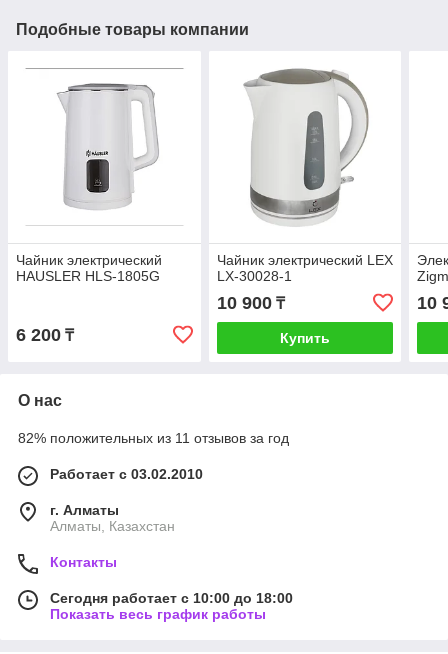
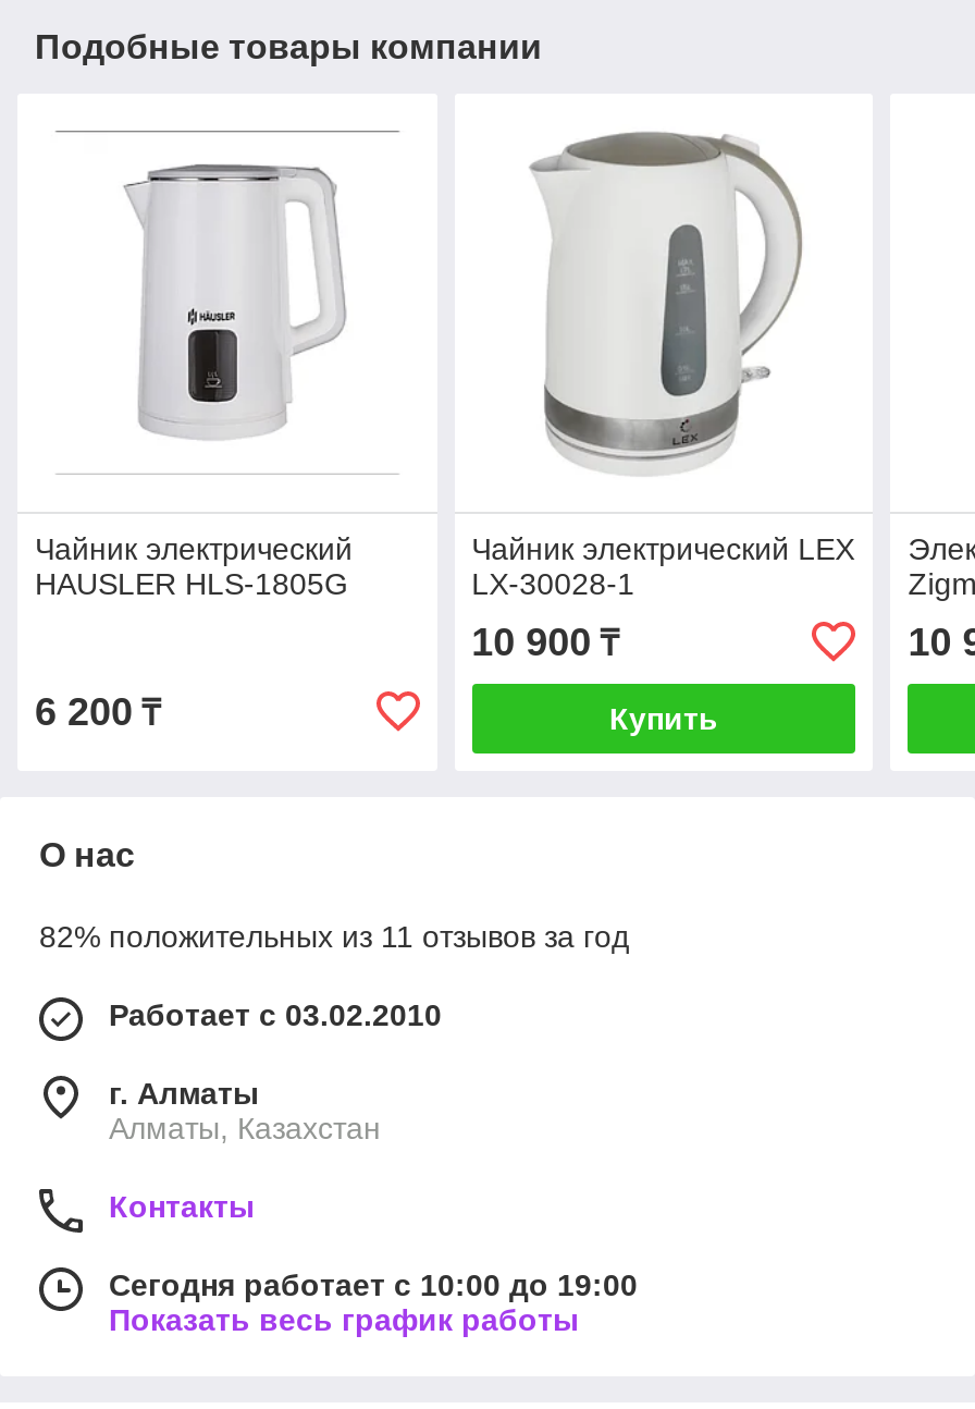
[50,590,293,606] Сегодня работает с 10:00 до 18:00 -> [109,1268,638,1303] Сегодня работает с 10:00 до 19:00

